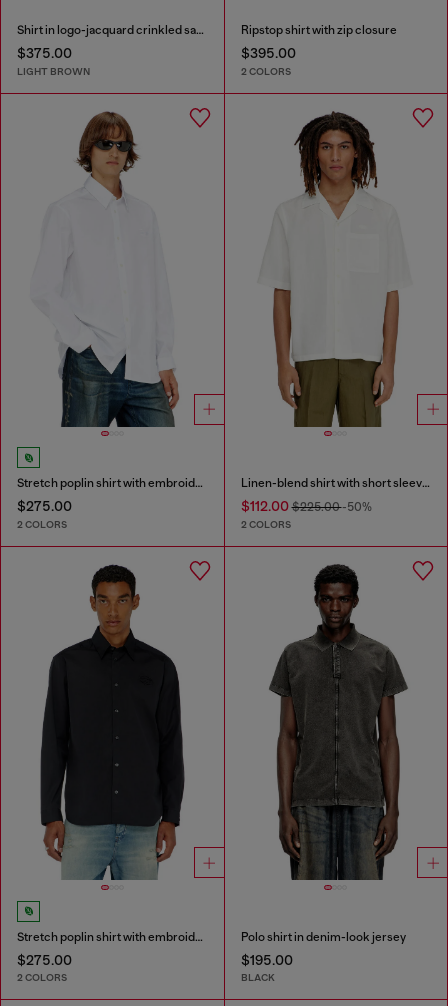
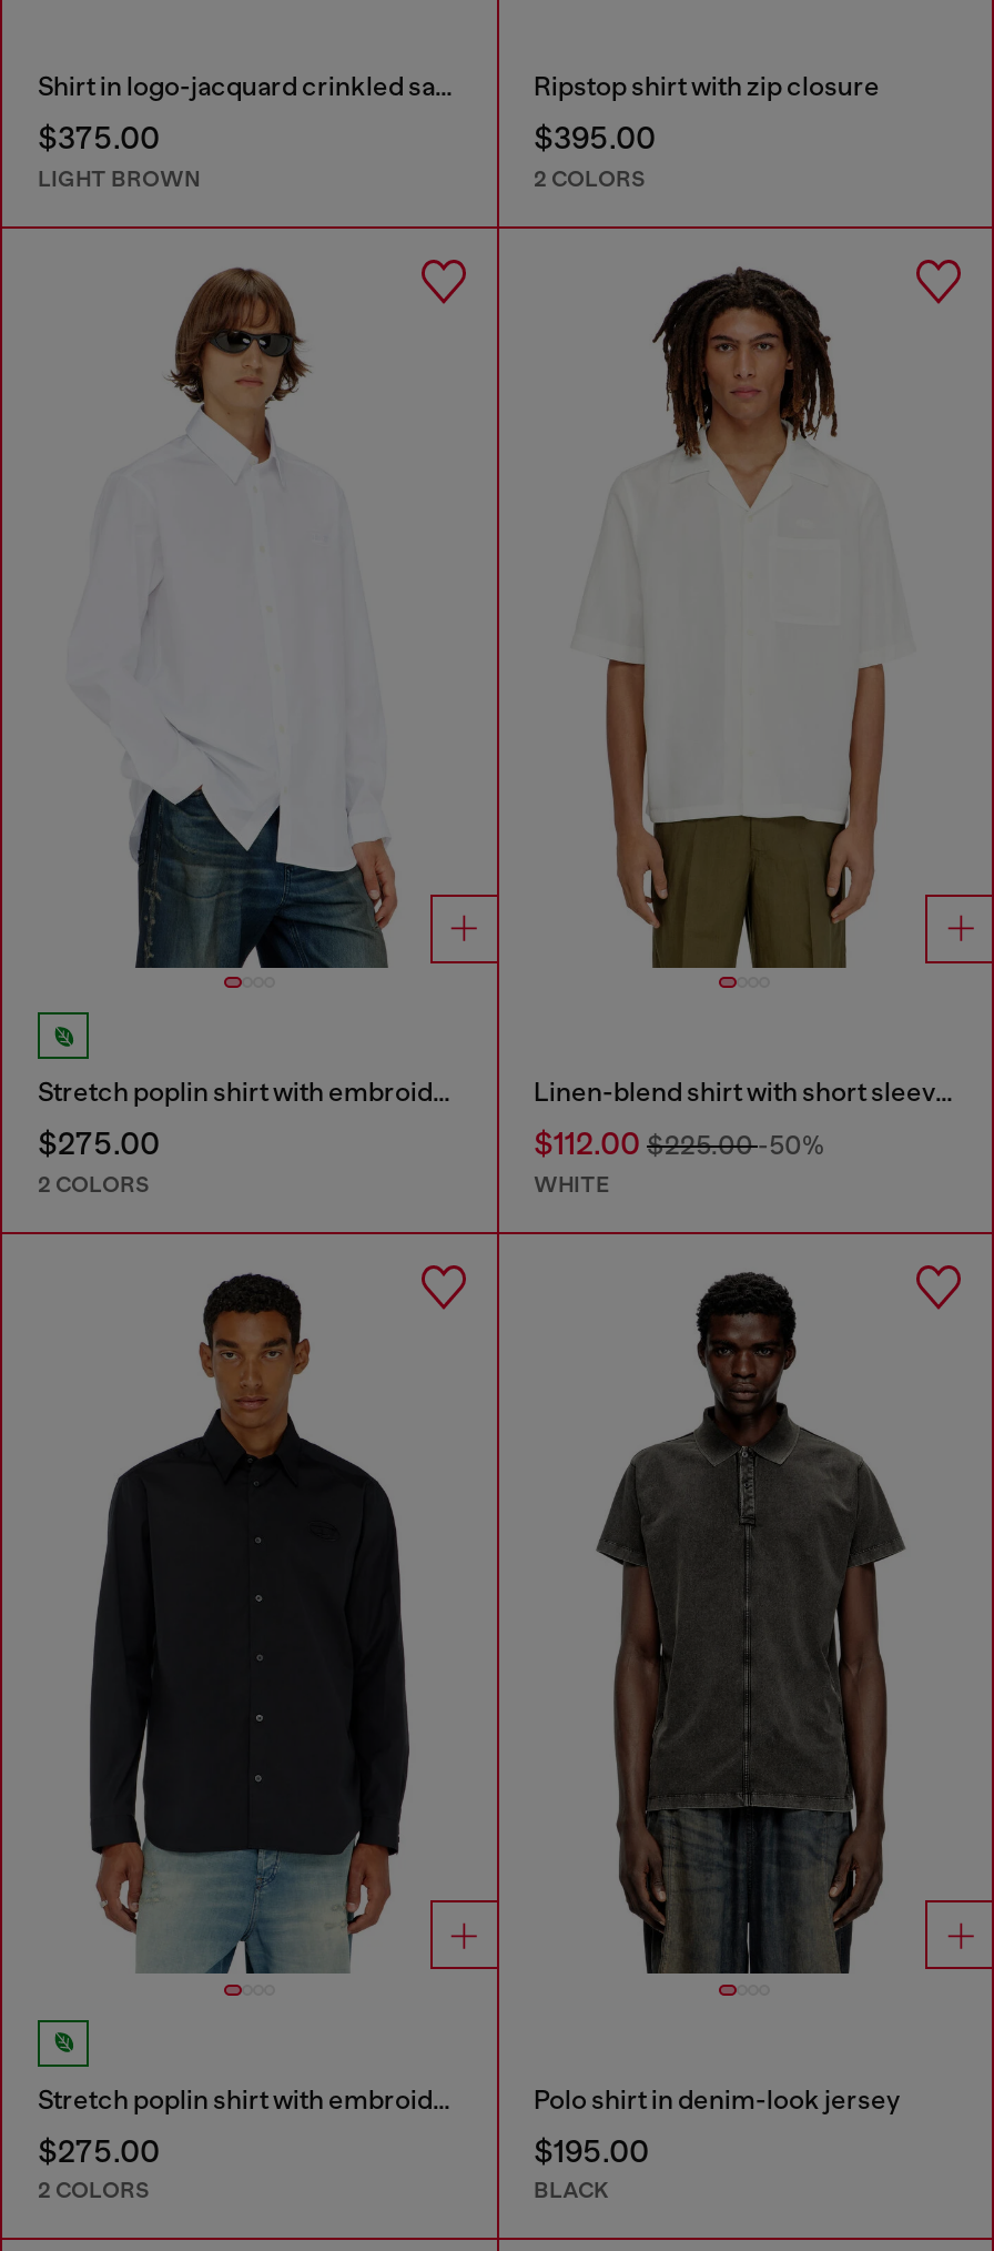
[240,518,290,531] 2 COLORS -> [534,1170,609,1199] WHITE

